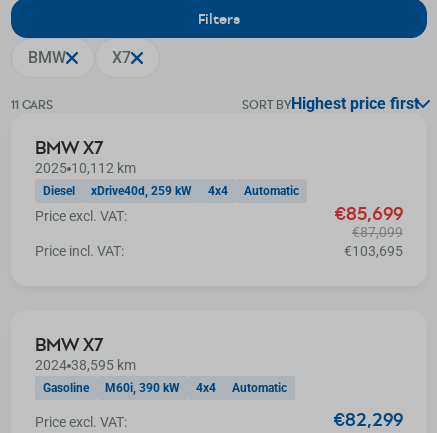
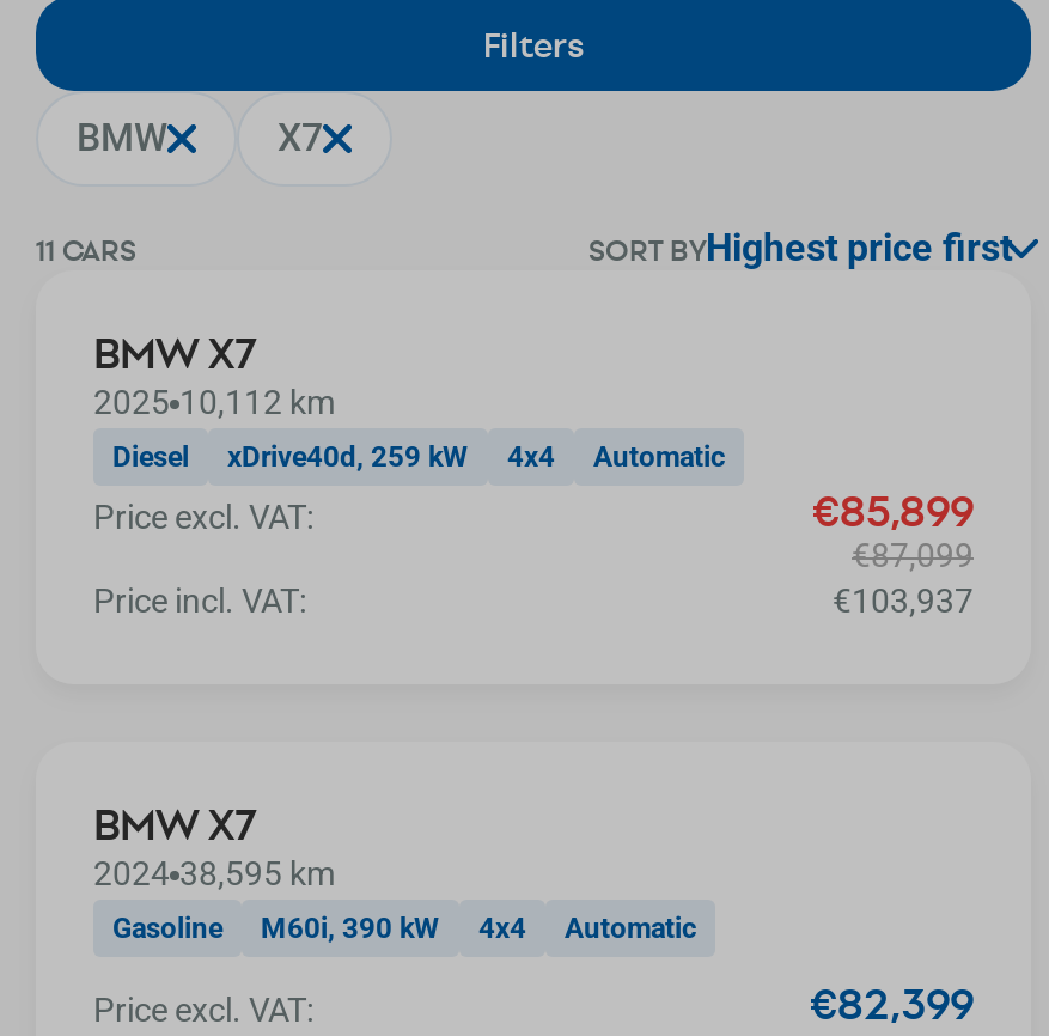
[335,201,403,225] €85,699 -> [813,481,974,538] €85,899
[344,243,403,259] €103,695 -> [833,581,974,620] €103,937
[334,407,403,431] €82,299 -> [811,974,974,1031] €82,399

